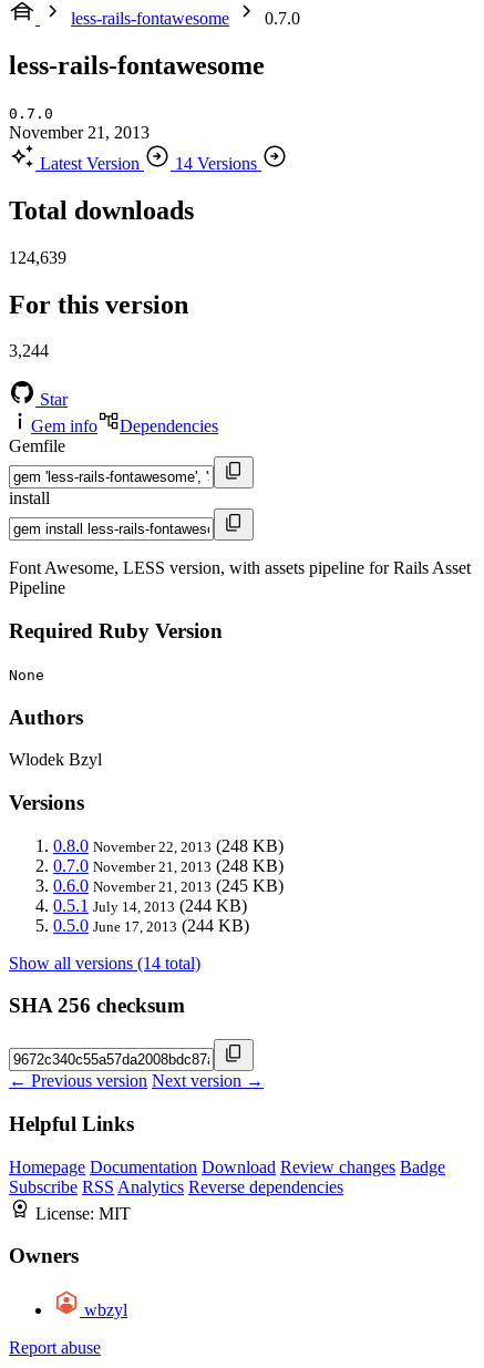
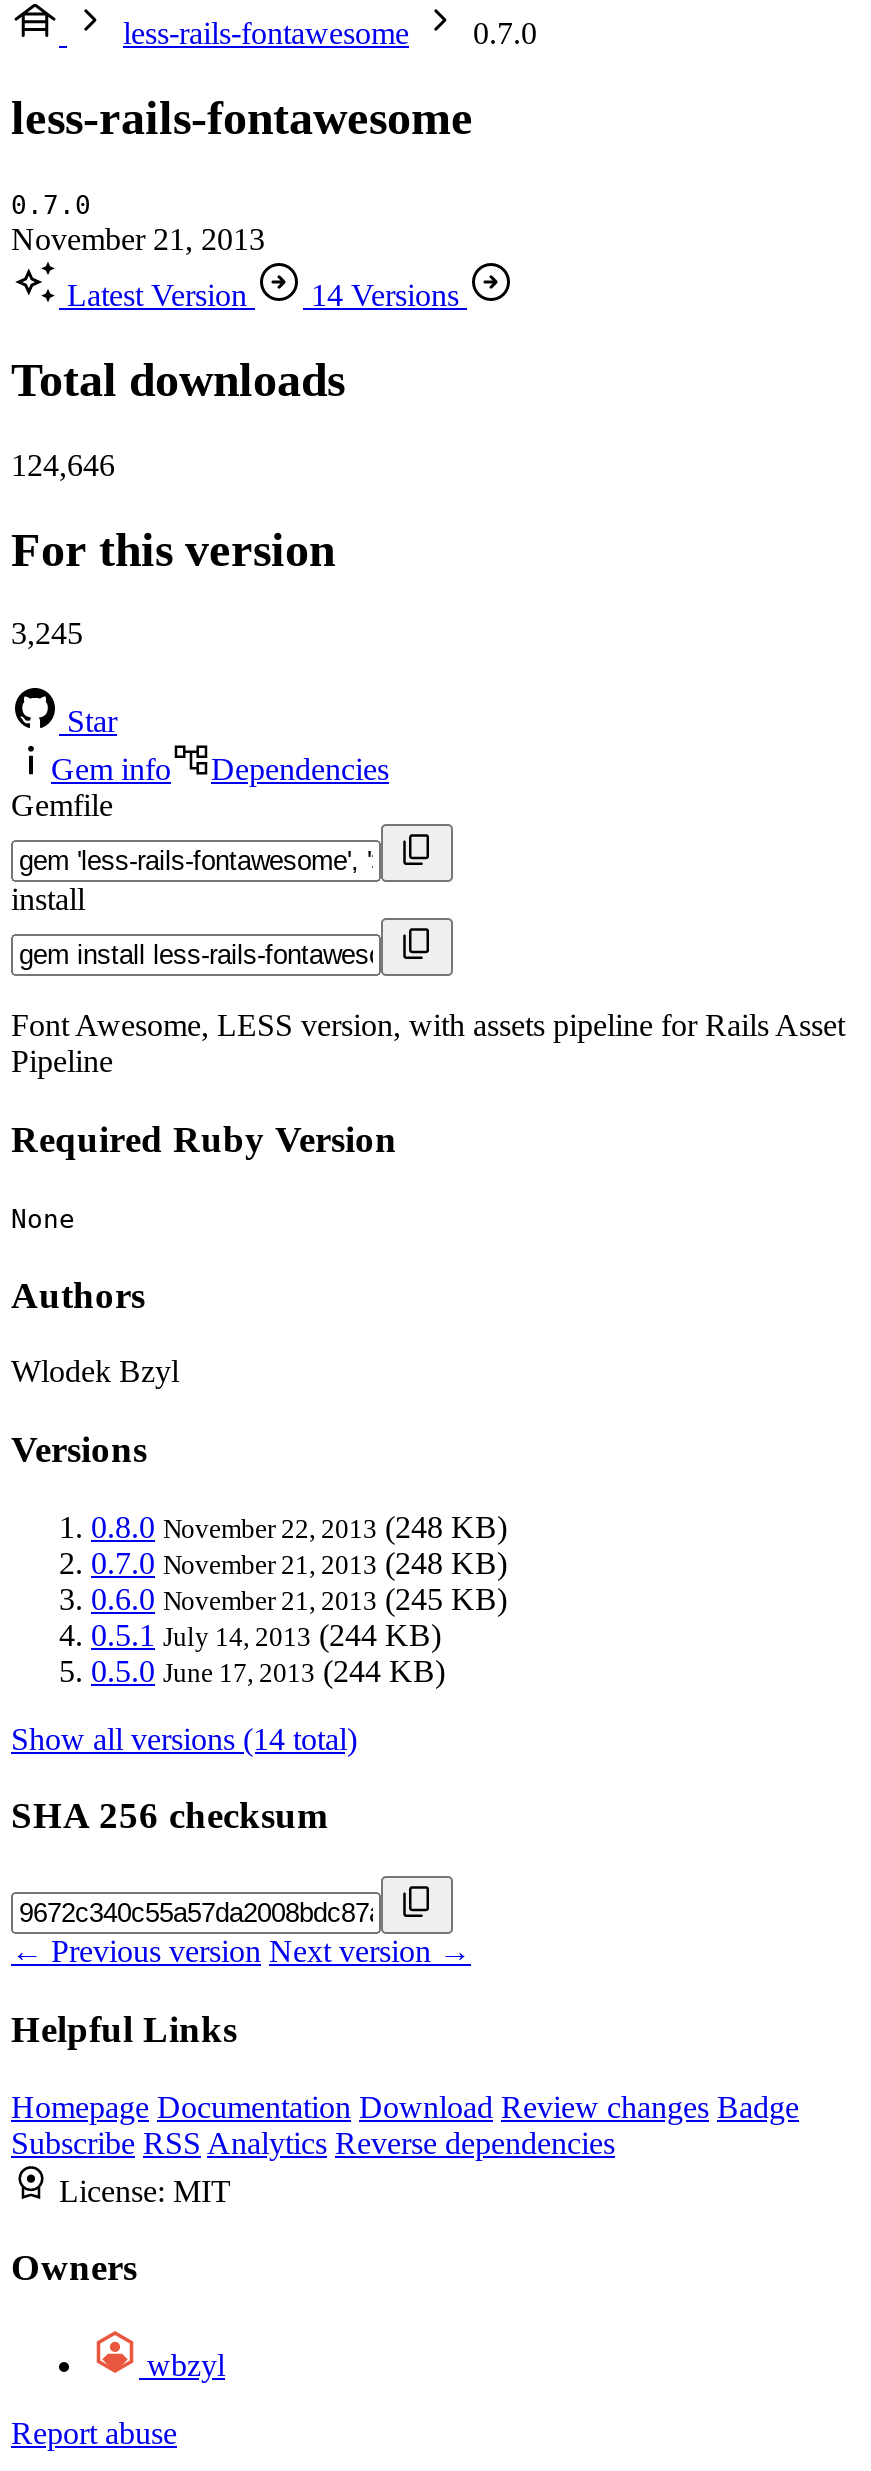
[9,248,66,267] 124,639 -> [11,447,115,481] 124,646
[9,342,49,360] 3,244 -> [11,617,83,651] 3,245

